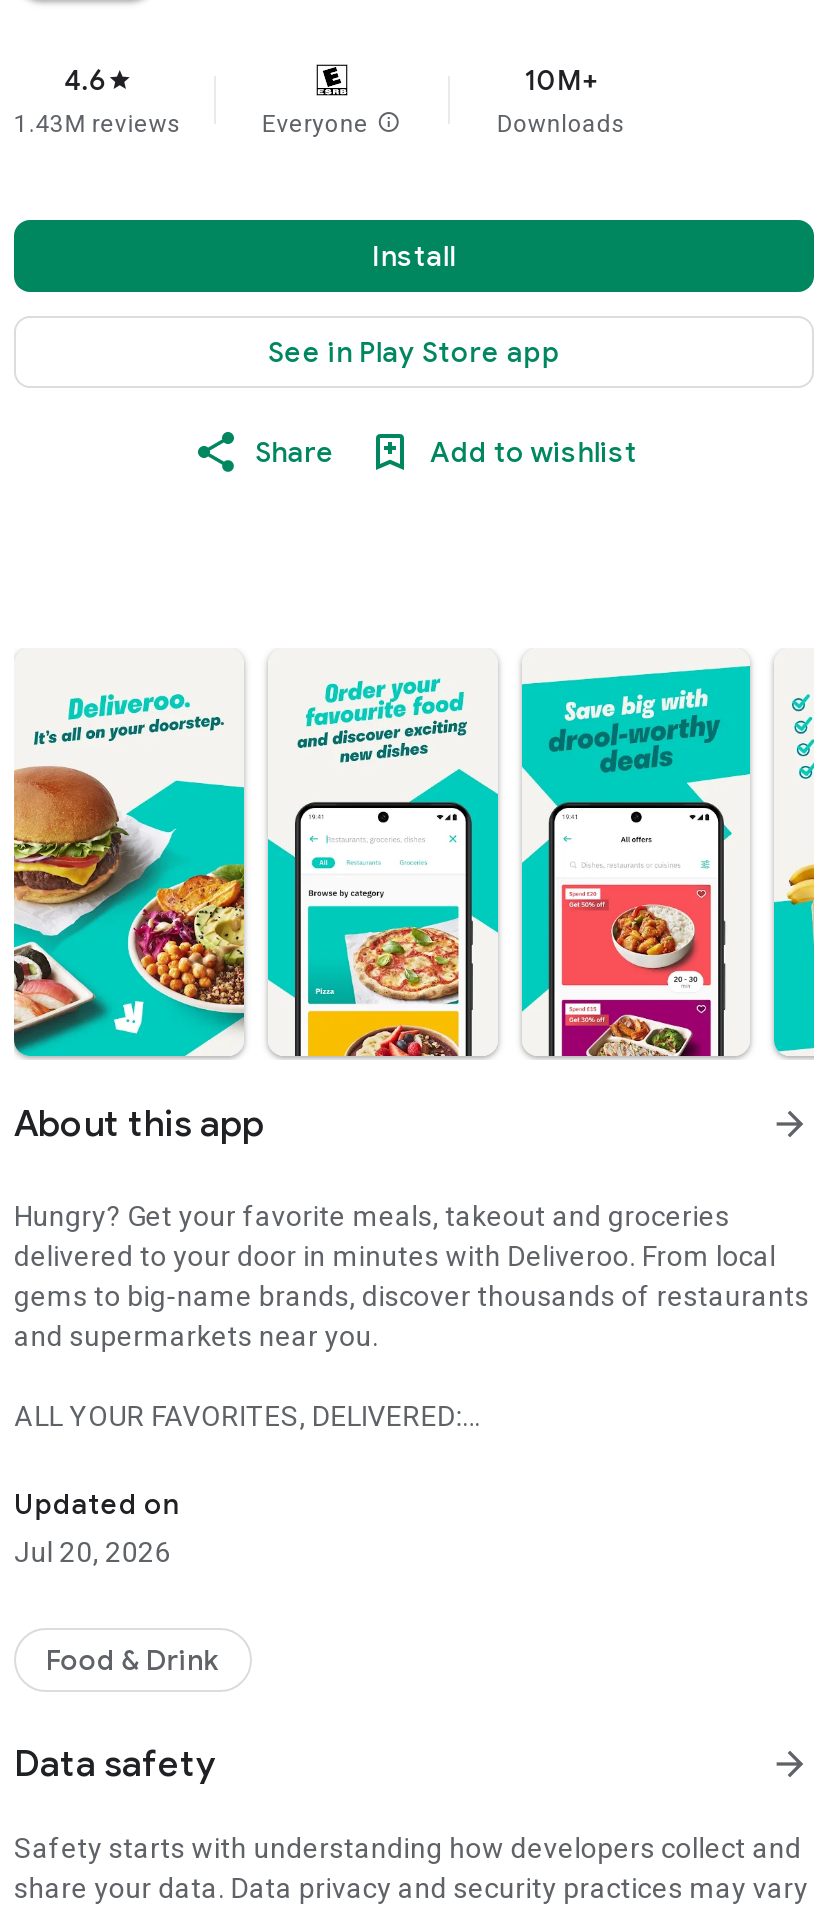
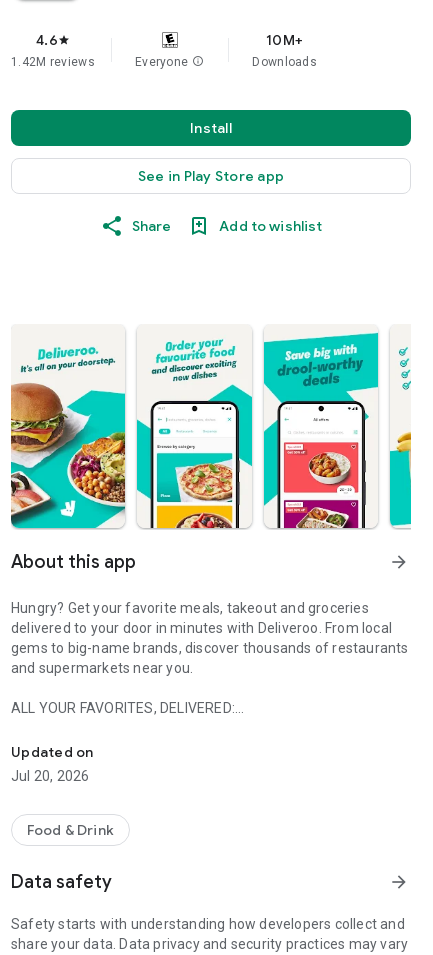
[14,110,182,138] 1.43M reviews -> [11,55,95,69] 1.42M reviews

